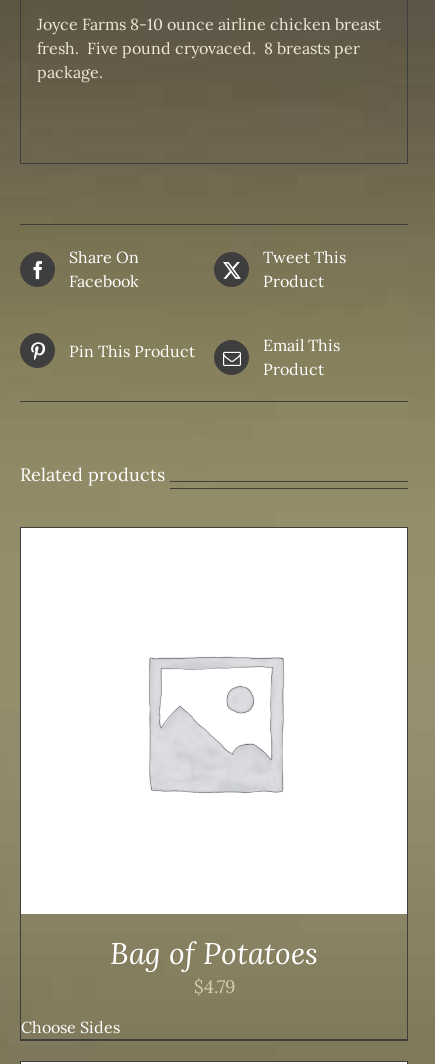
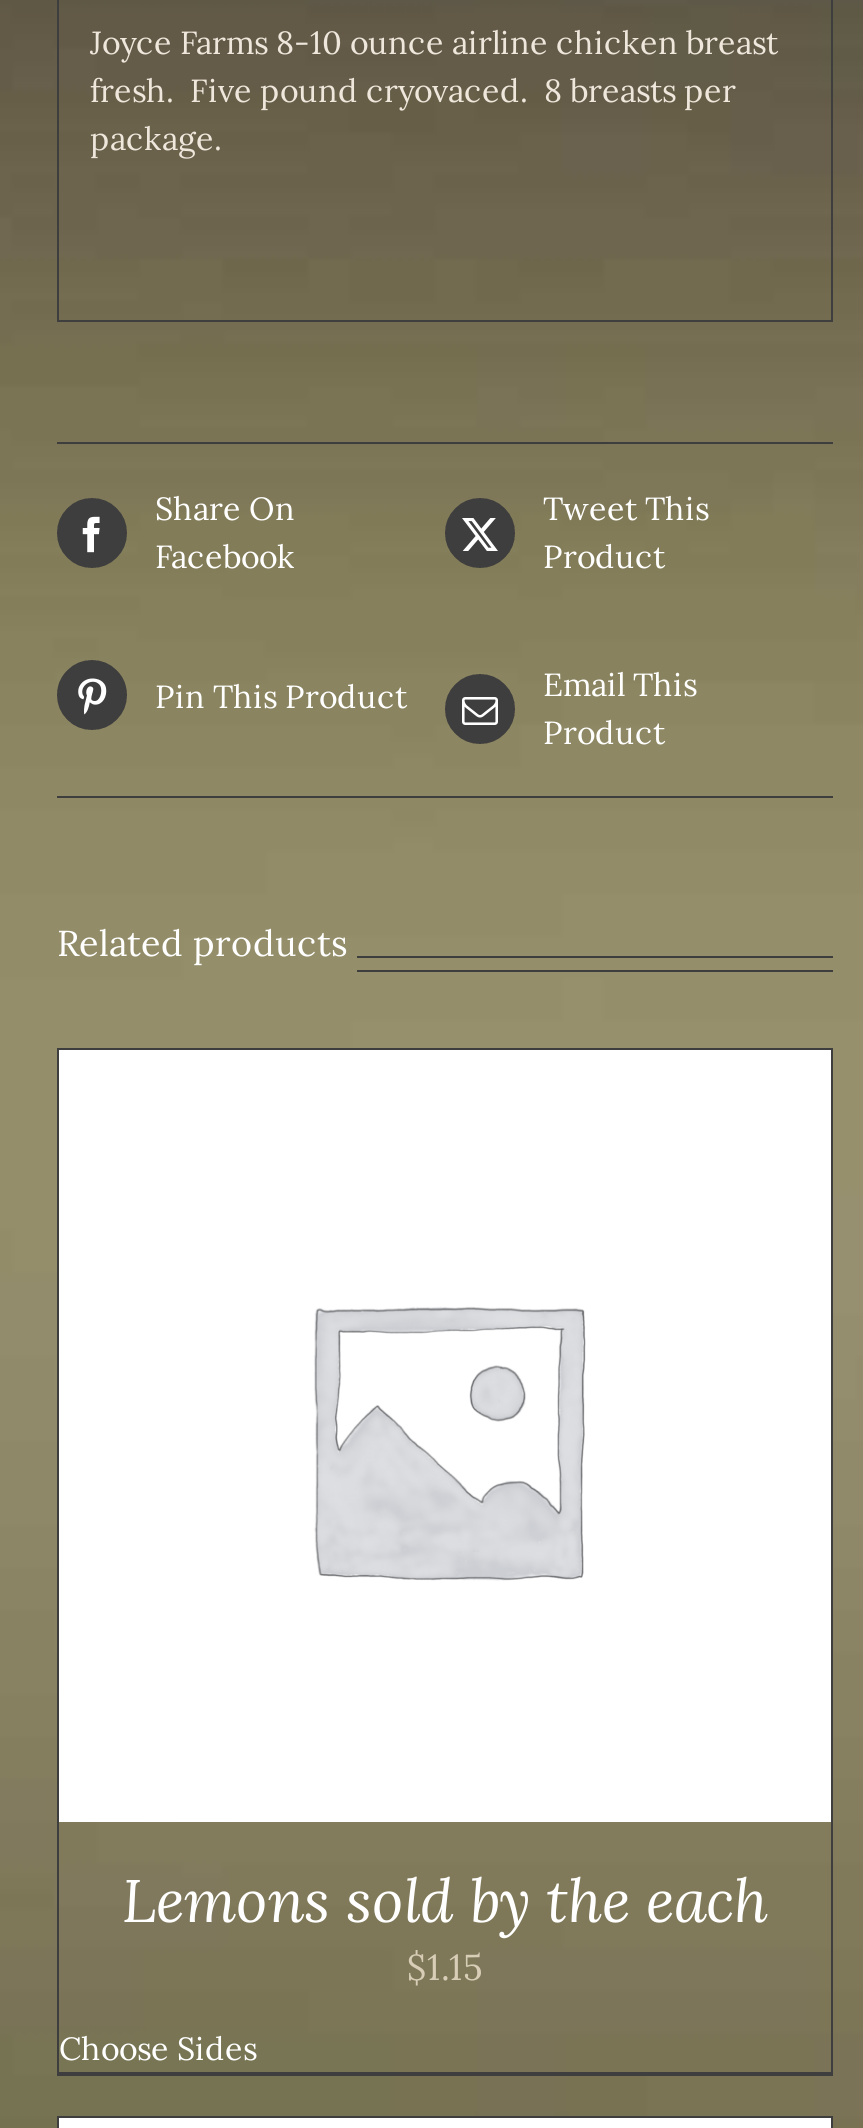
[110,934,318,998] Bag of Potatoes | $4.79 -> [122,1862,768,1990] Lemons sold by the each | $1.15

